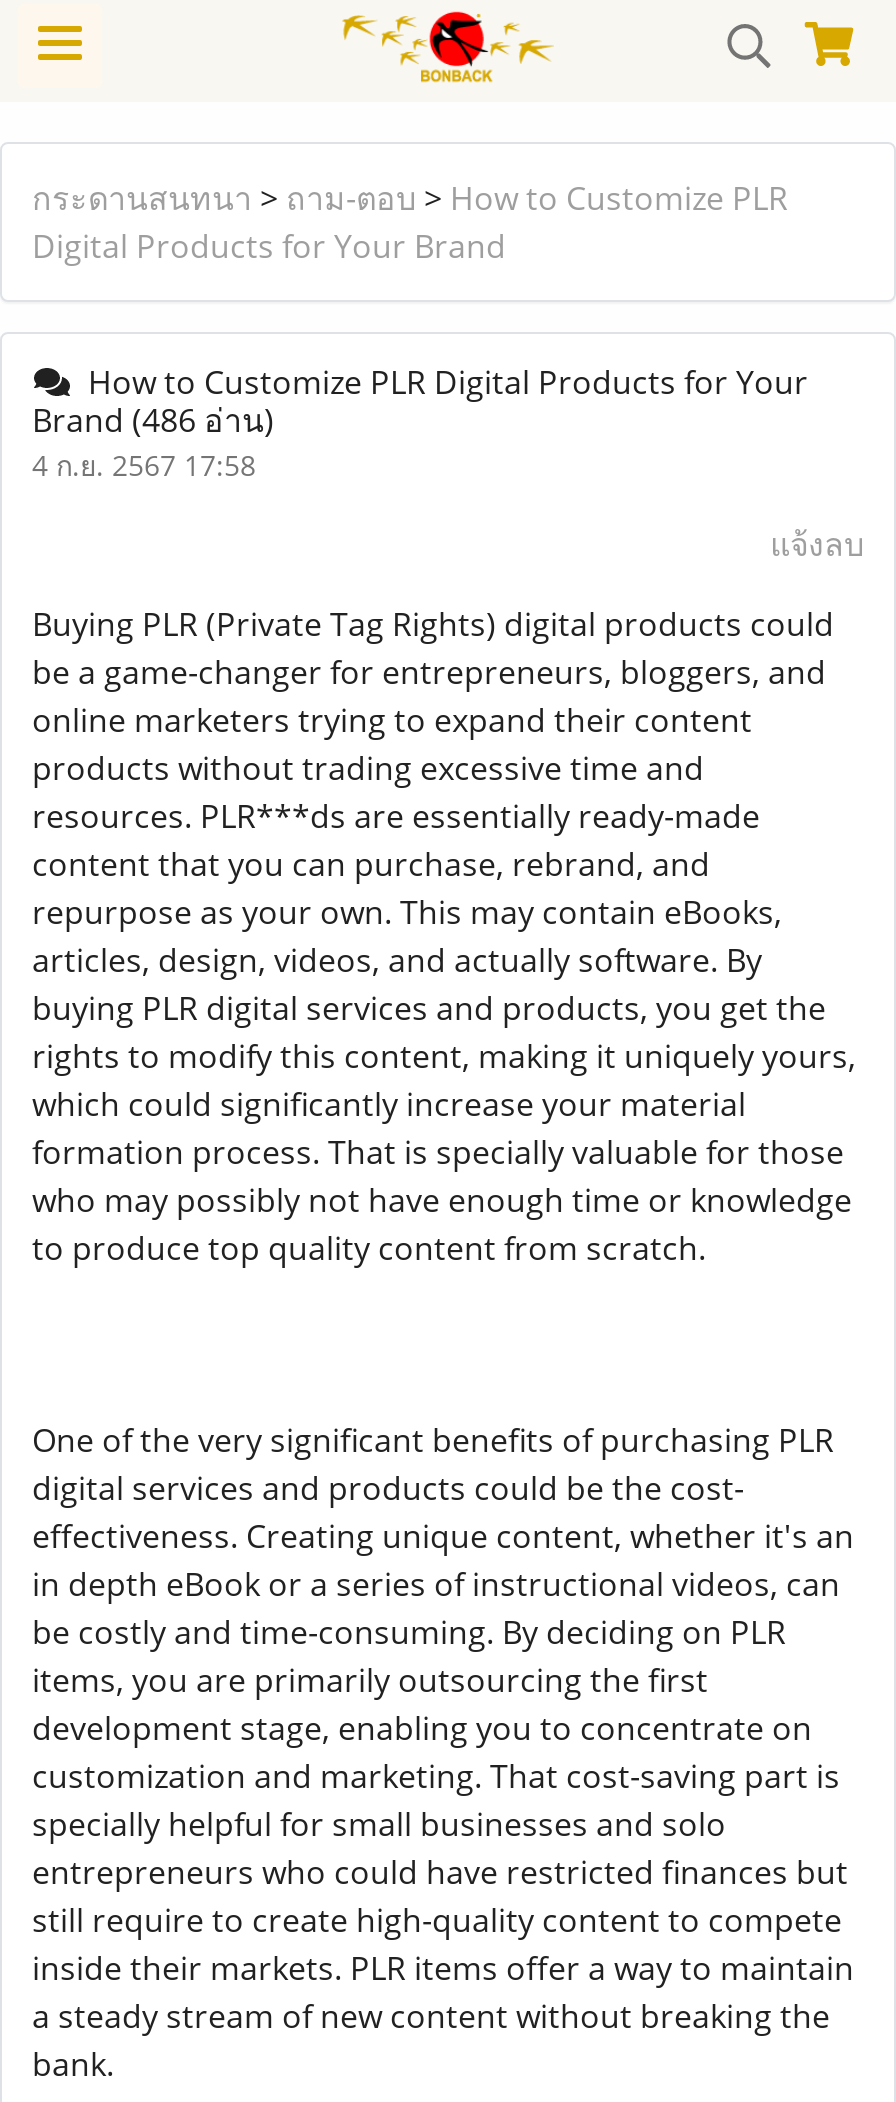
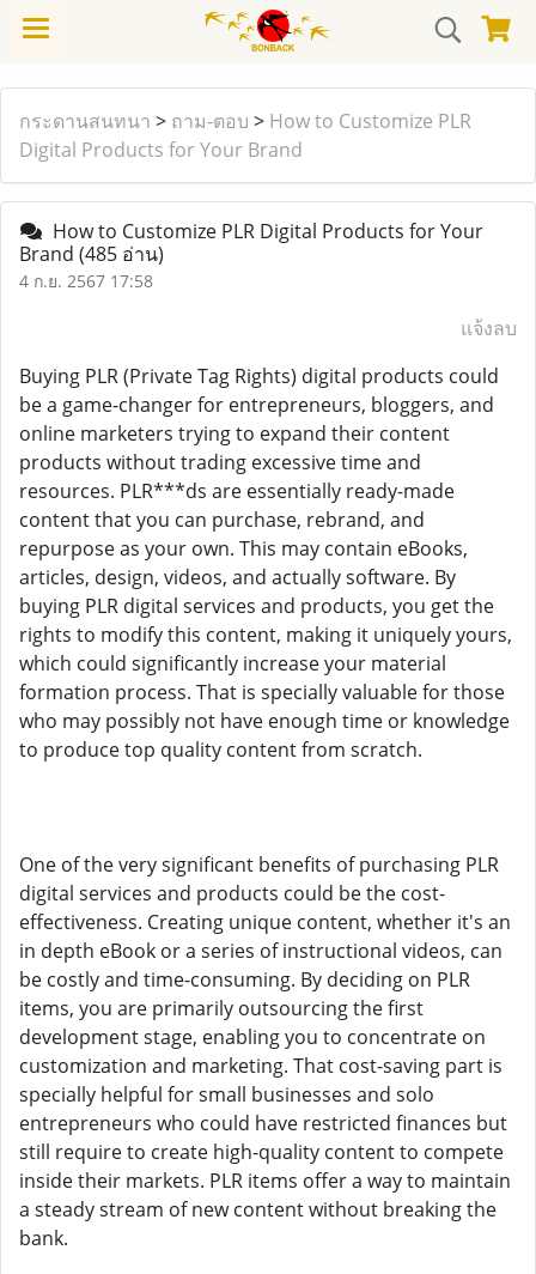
[32,398,274,442] Brand (486 อ่าน) -> [19,241,164,267] Brand (485 อ่าน)

